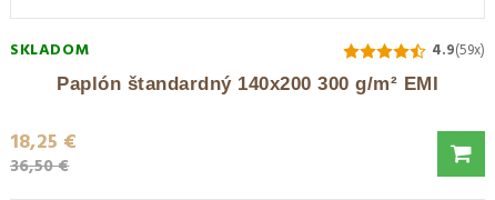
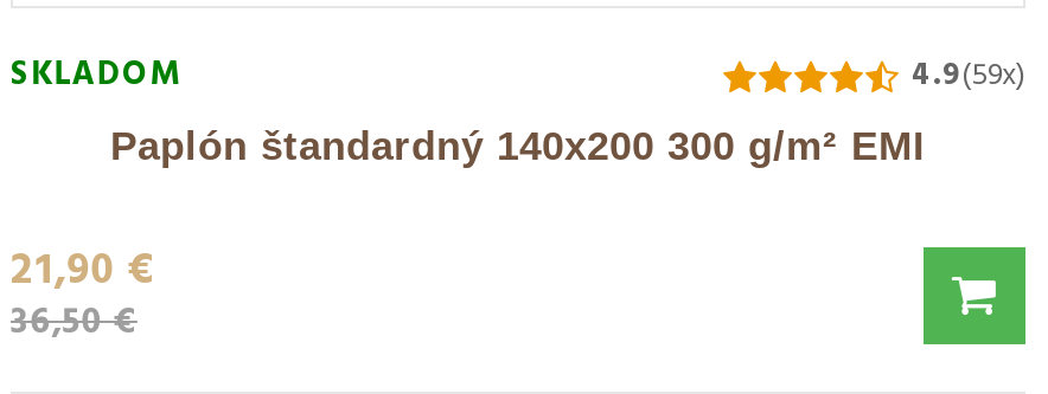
[10,128,77,156] 18,25 € -> [11,241,156,300] 21,90 €

